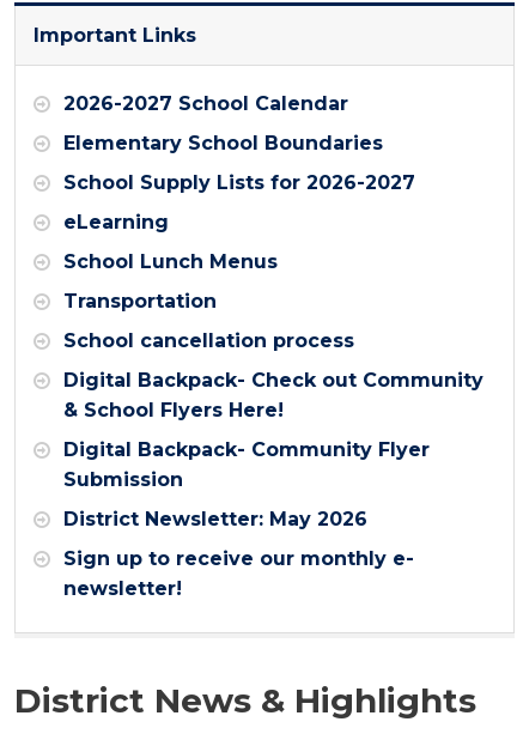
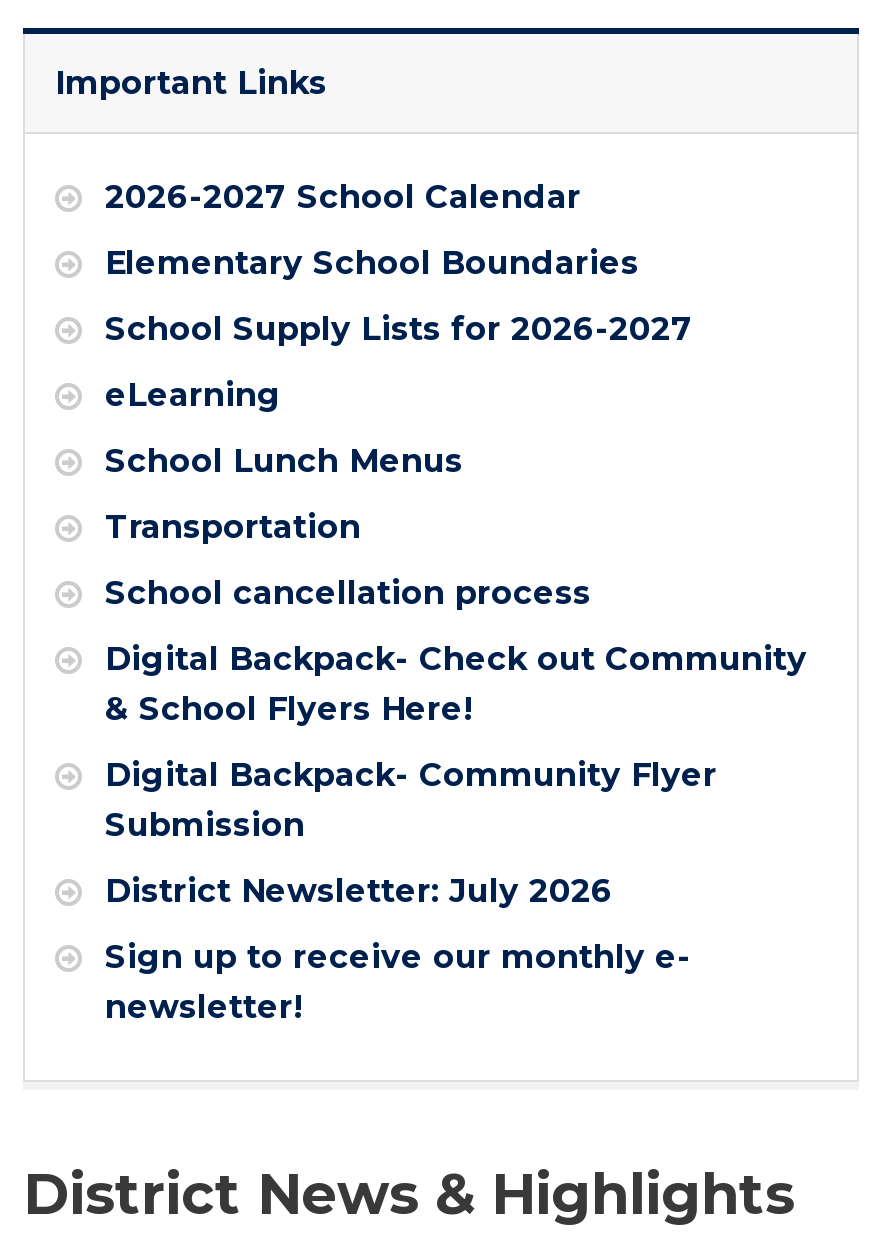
[63,508,367,531] District Newsletter: May 2026 -> [105,872,613,910] District Newsletter: July 2026

